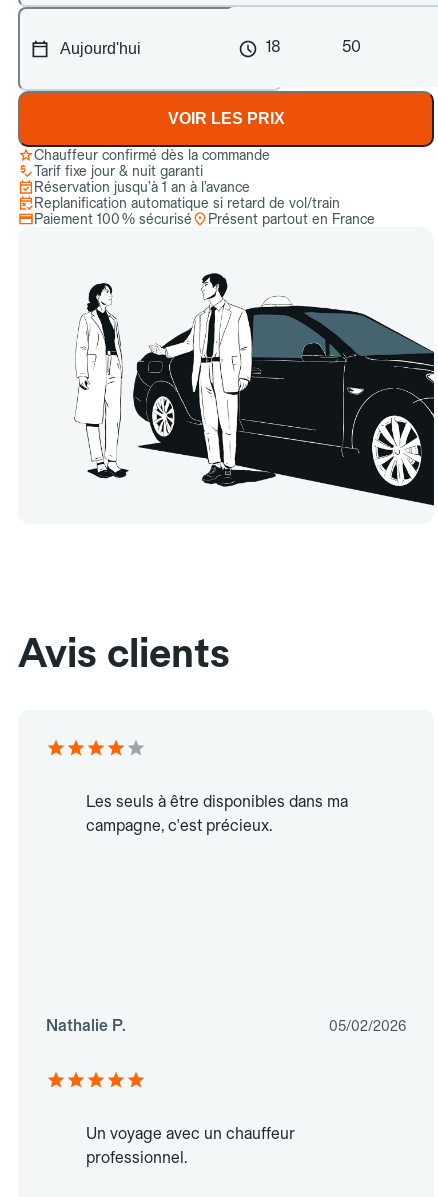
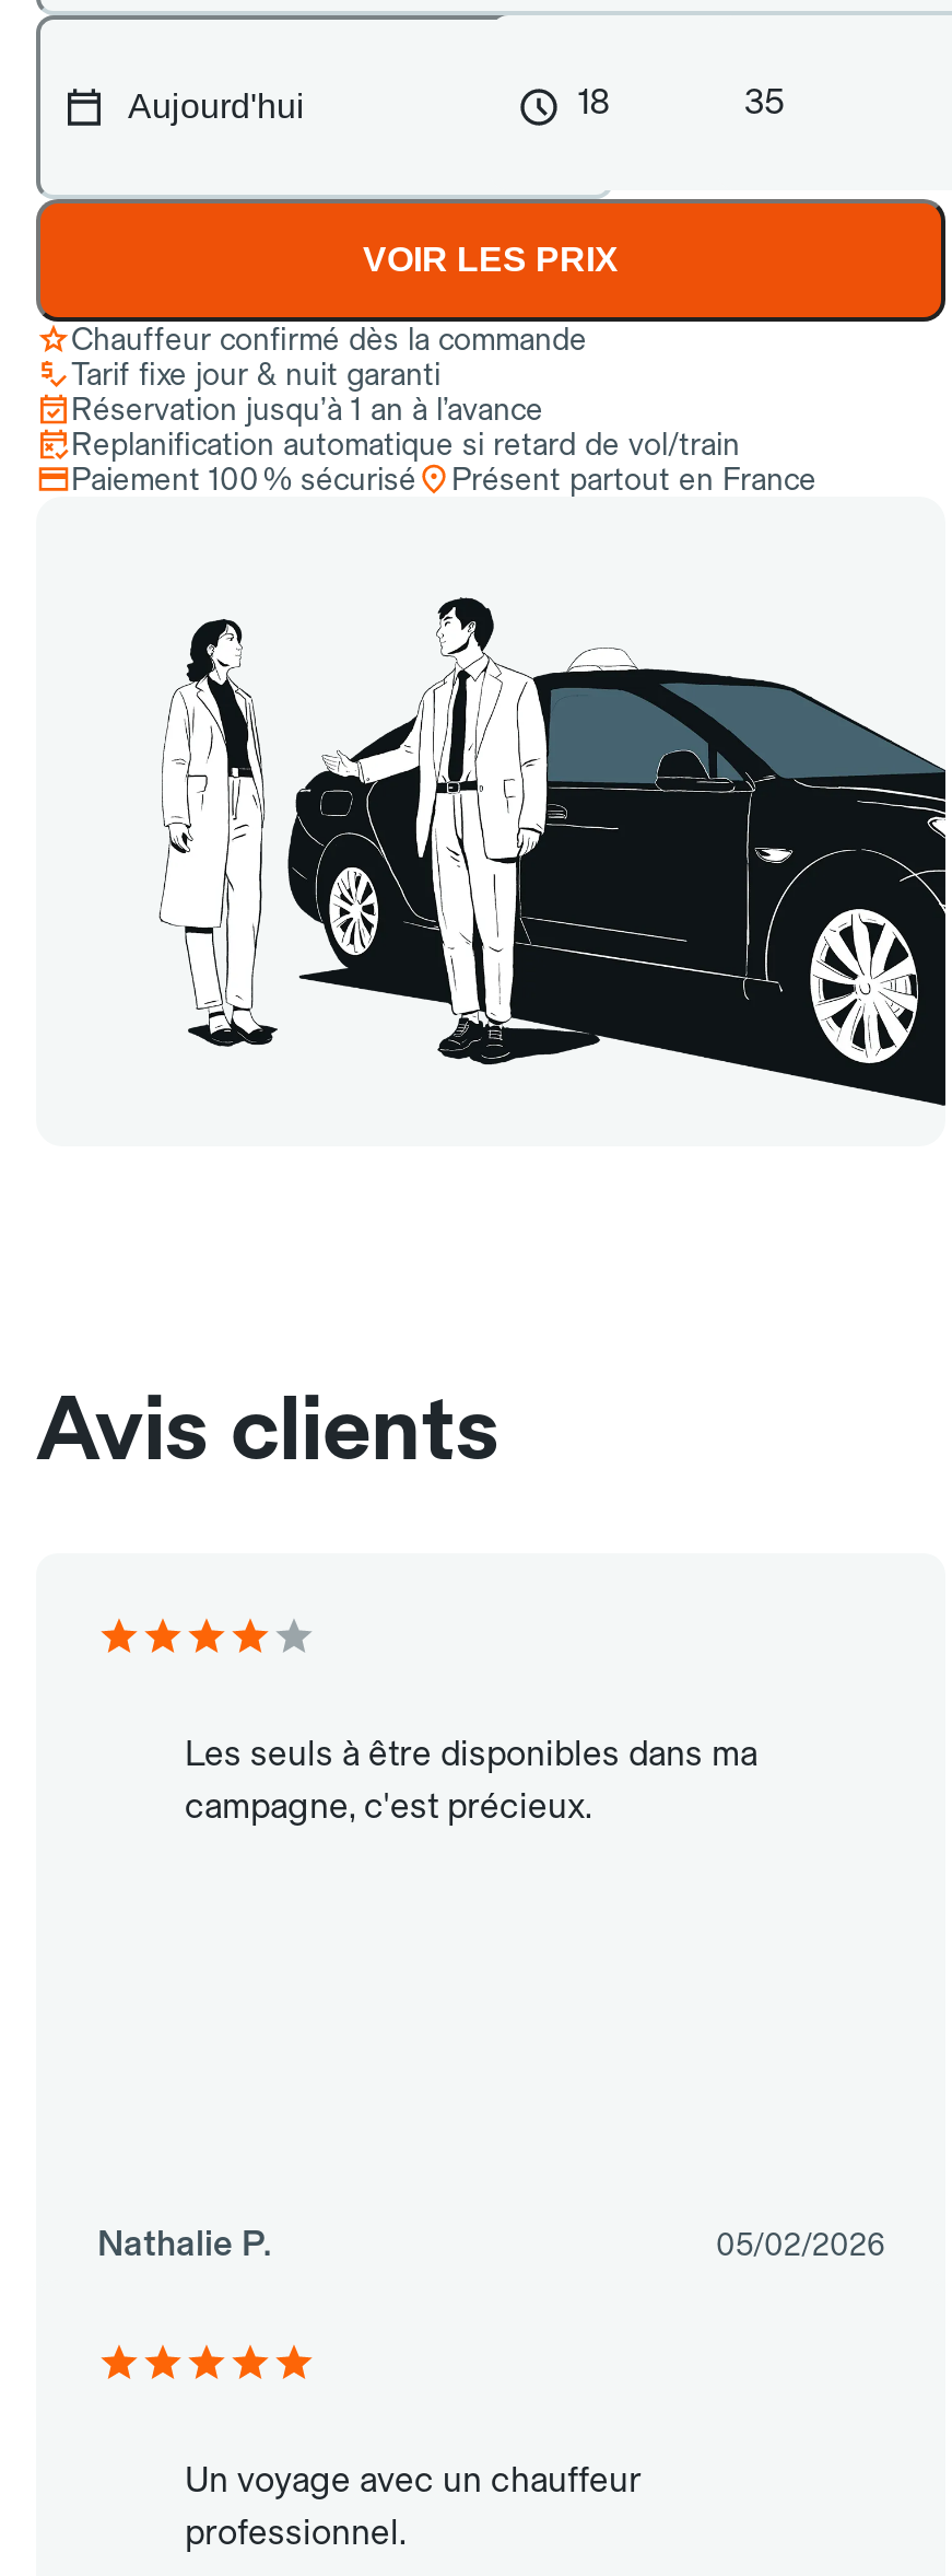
[342,37,361,56] 50 -> [744,81,784,123] 35

